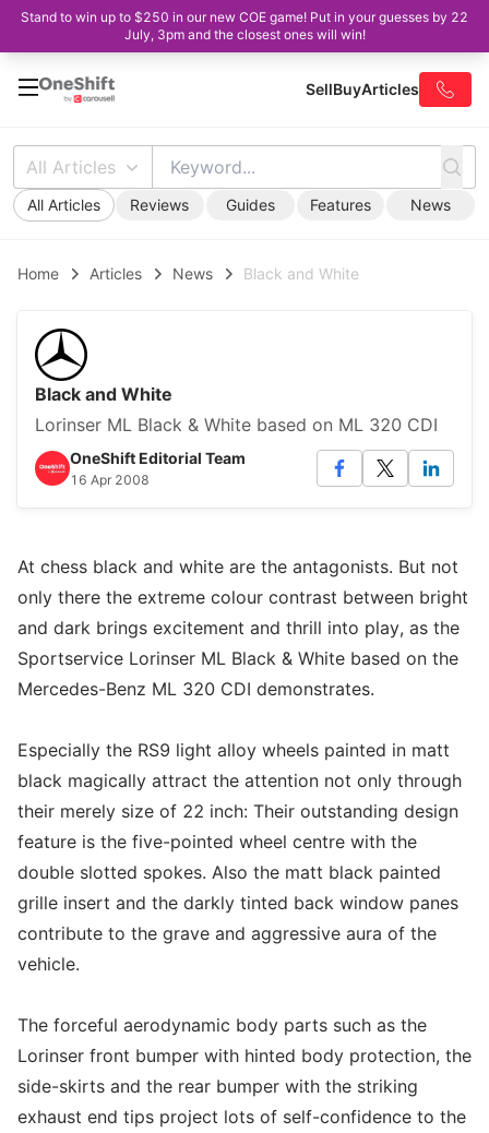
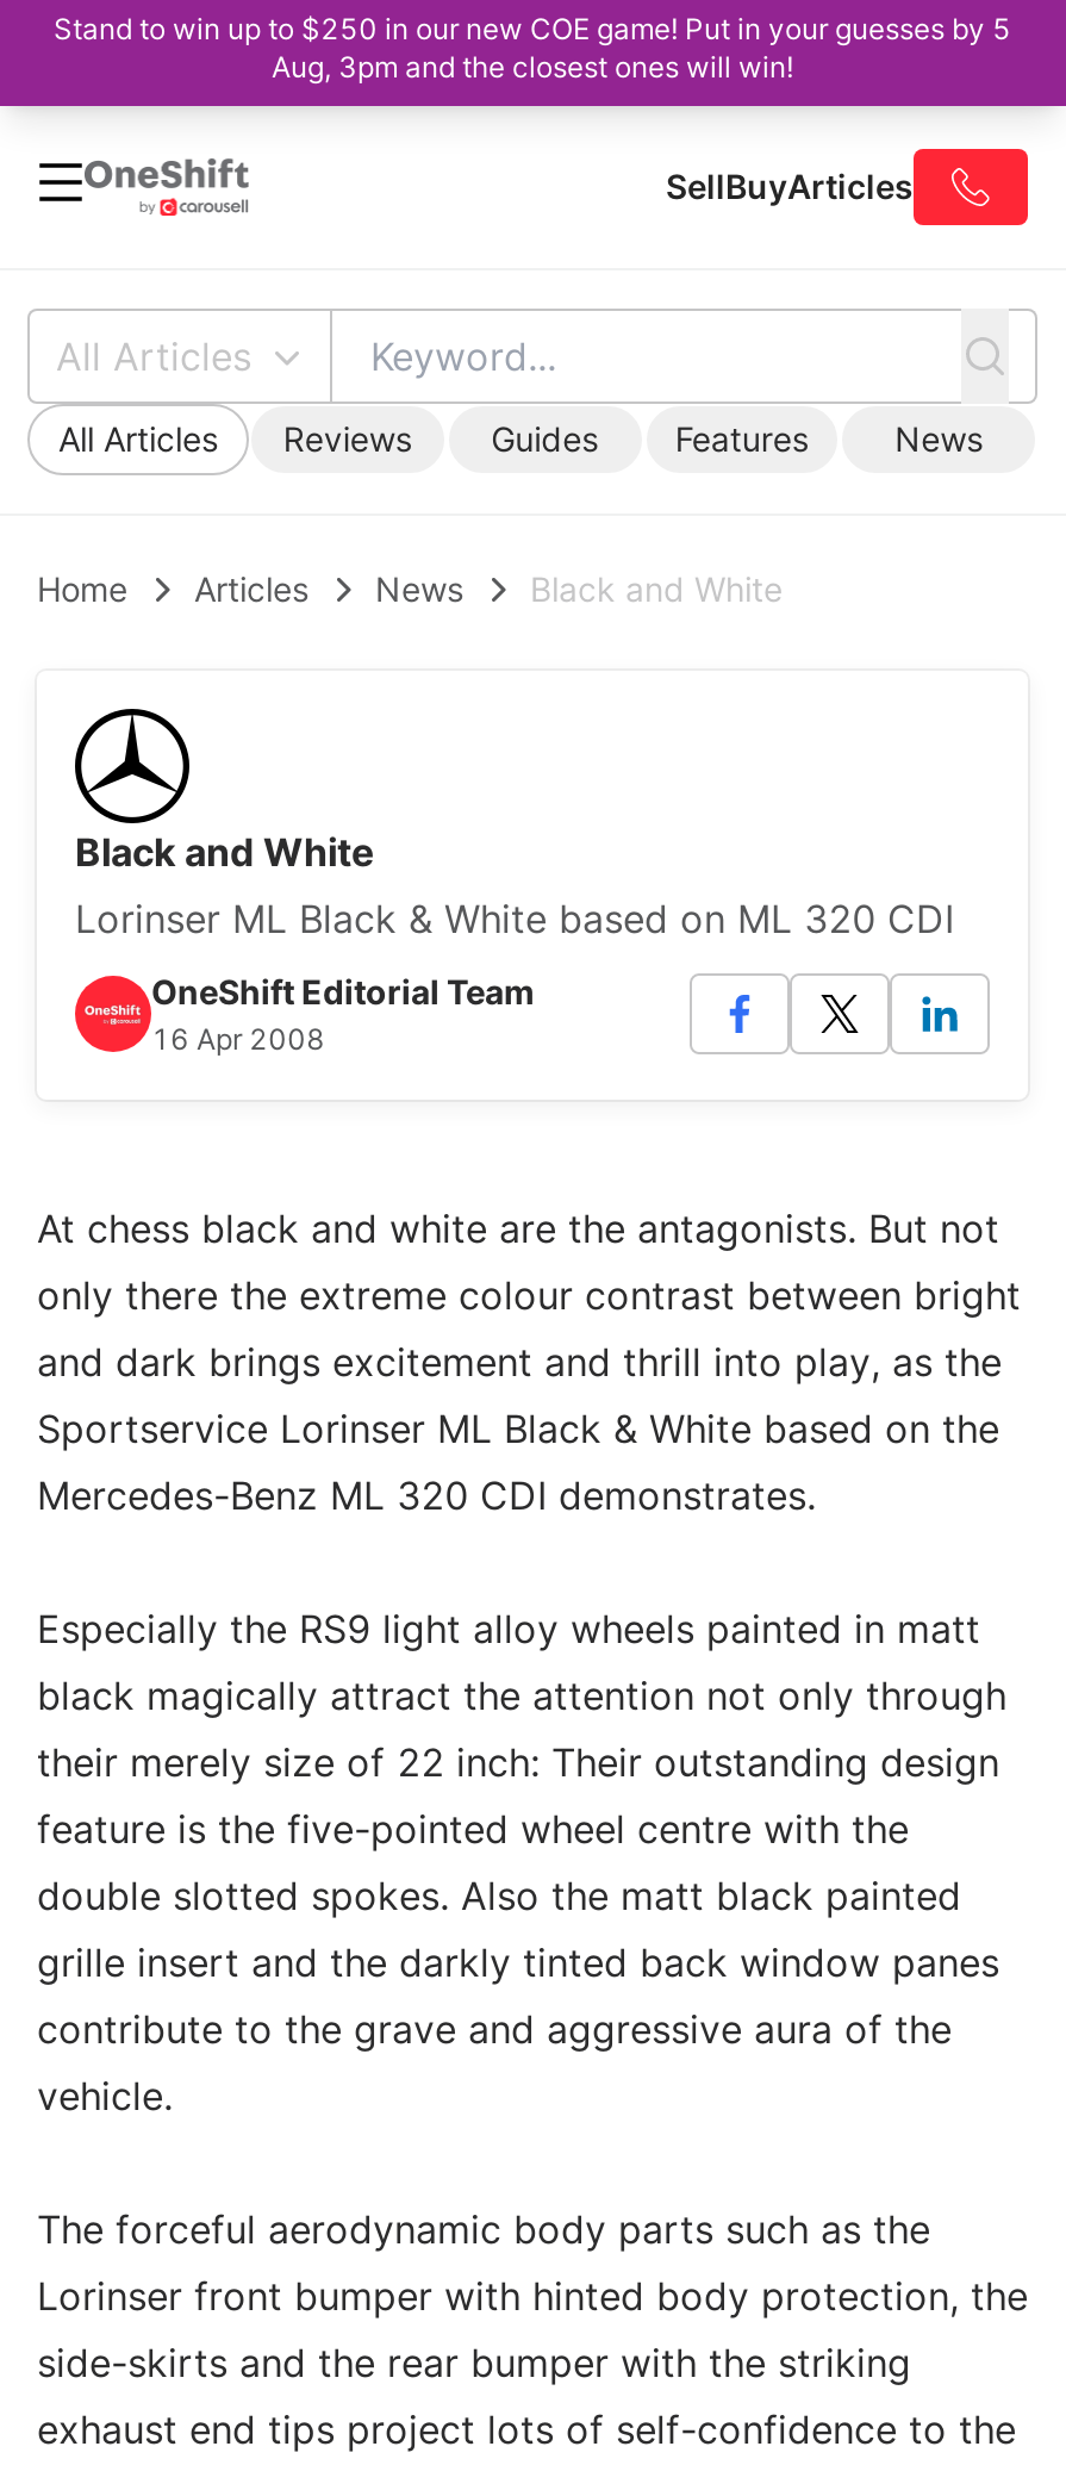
[21,9,468,25] Stand to win up to $250 in our new COE game! Put in your guesses by 22 -> [54,11,1011,46] Stand to win up to $250 in our new COE game! Put in your guesses by 5
[124,26,365,43] July, 3pm and the closest ones will win! -> [272,49,793,85] Aug, 3pm and the closest ones will win!

